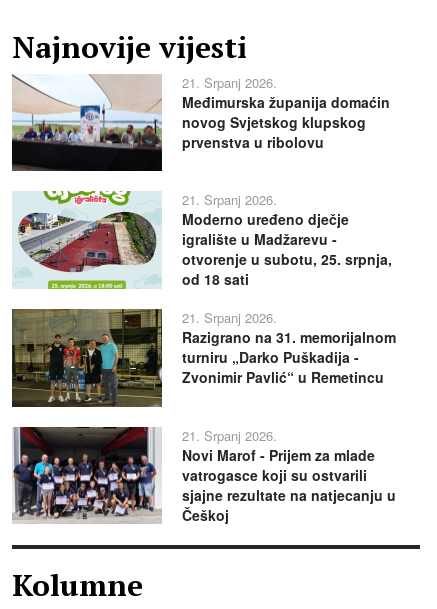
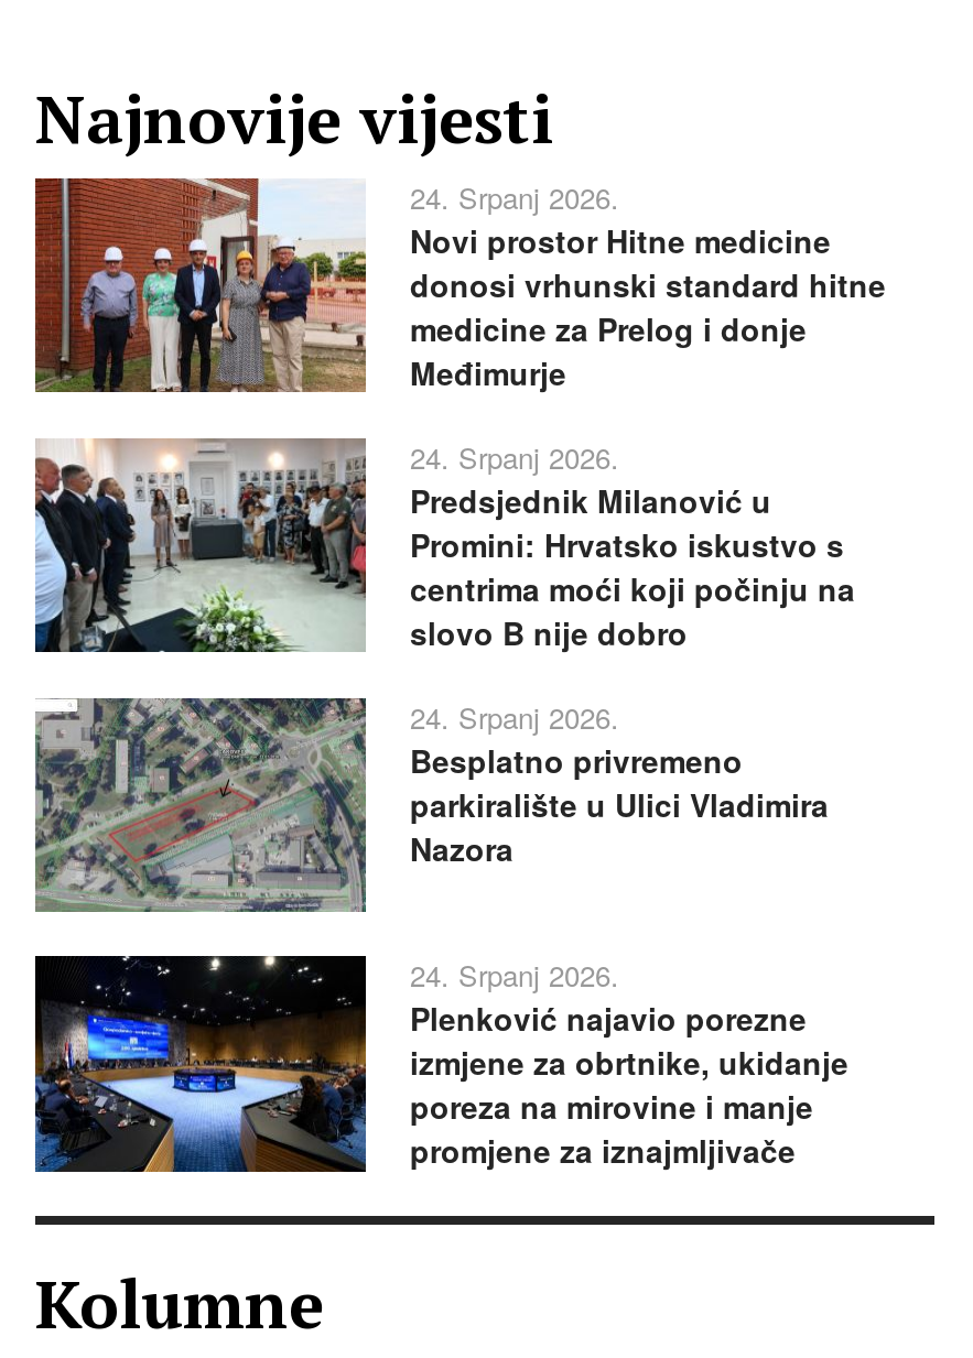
[11,73,390,172] [image] | 21. Srpanj 2026. | Međimurska županija domaćin | novog Svjetskog klupskog | prvenstva u ribolovu -> [33,176,886,394] [image] | 24. Srpanj 2026. | Novi prostor Hitne medicine | donosi vrhunski standard hitne | medicine za Prelog i donje | Međimurje
[12,190,392,290] [image] | 21. Srpanj 2026. | Moderno uređeno dječje | igralište u Madžarevu - | otvorenje u subotu, 25. srpnja, | od 18 sati -> [33,436,855,654] [image] | 24. Srpanj 2026. | Predsjednik Milanović u | Promini: Hrvatsko iskustvo s | centrima moći koji počinju na | slovo B nije dobro
[11,308,396,407] [image] | 21. Srpanj 2026. | Razigrano na 31. memorijalnom | turniru „Darko Puškadija - | Zvonimir Pavlić“ u Remetincu -> [35,696,829,912] [image] | 24. Srpanj 2026. | Besplatno privremeno | parkiralište u Ulici Vladimira | Nazora
[12,426,396,525] [image] | 21. Srpanj 2026. | Novi Marof - Prijem za mlade | vatrogasce koji su ostvarili | sjajne rezultate na natjecanju u | Češkoj -> [33,954,848,1174] [image] | 24. Srpanj 2026. | Plenković najavio porezne | izmjene za obrtnike, ukidanje | poreza na mirovine i manje | promjene za iznajmljivače

